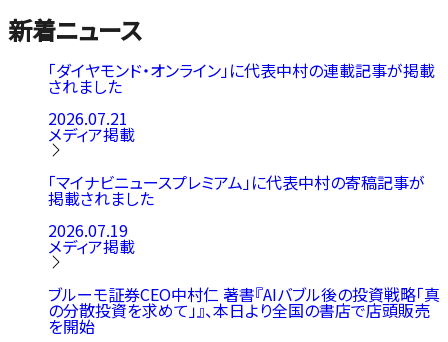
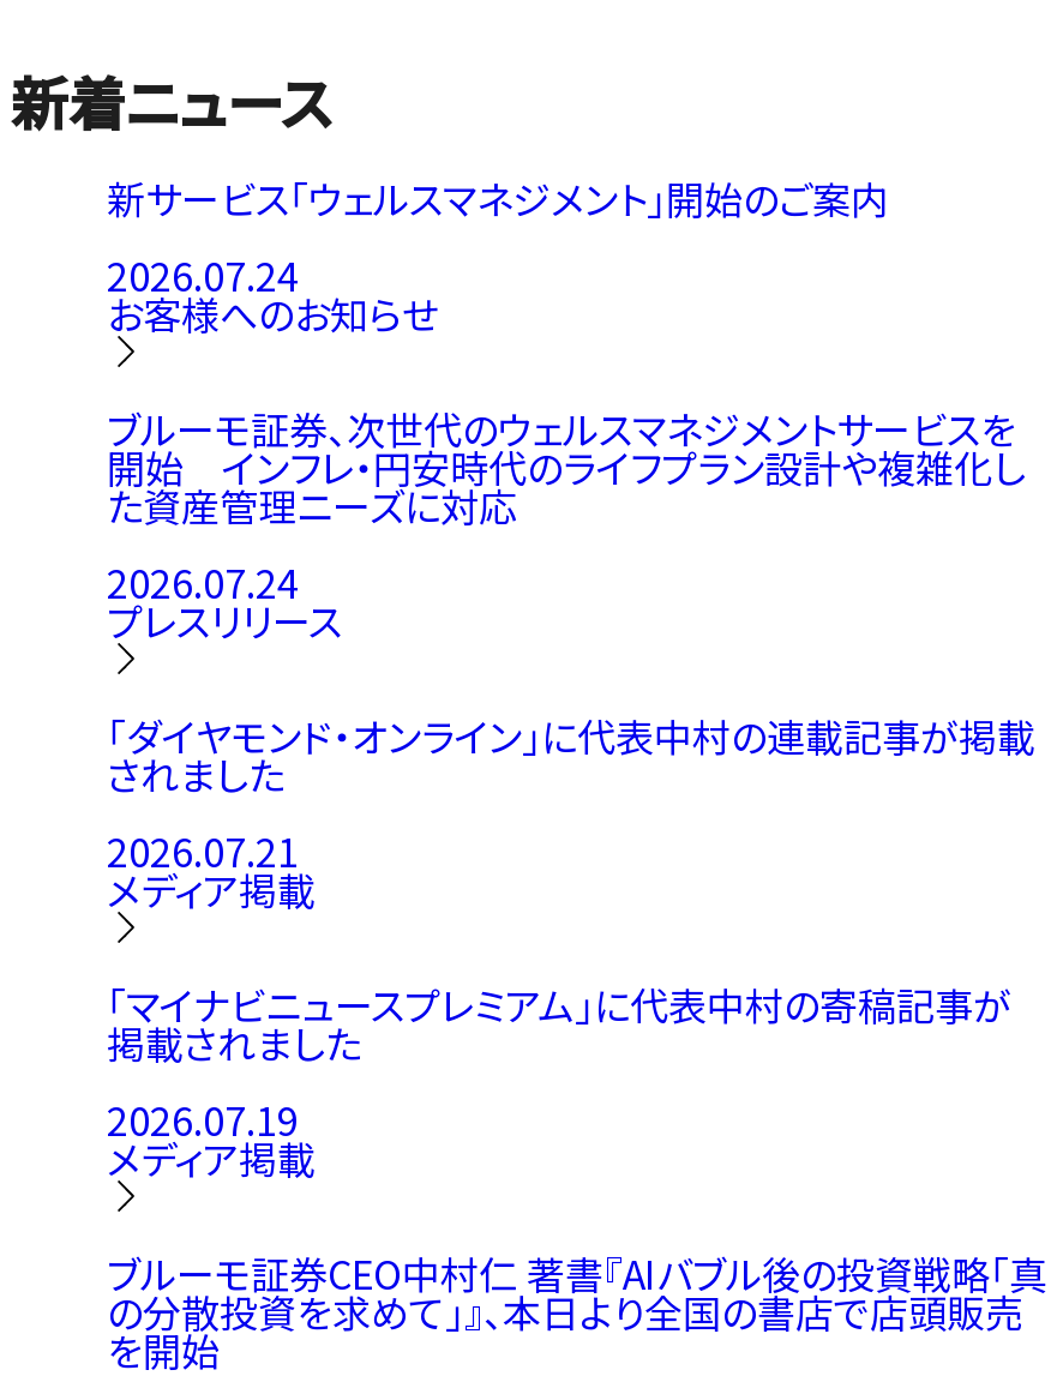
none -> [107,170,1026,649] 新サービス「ウェルスマネジメント」開始のご案内 | 2026.07.24 | お客様へのお知らせ | ブルーモ証券、次世代のウェルスマネジメントサービスを | 開始 インフレ・円安時代のライフプラン設計や複雑化し | た資産管理ニーズに対応 | 2026.07.24 | プレスリリース

